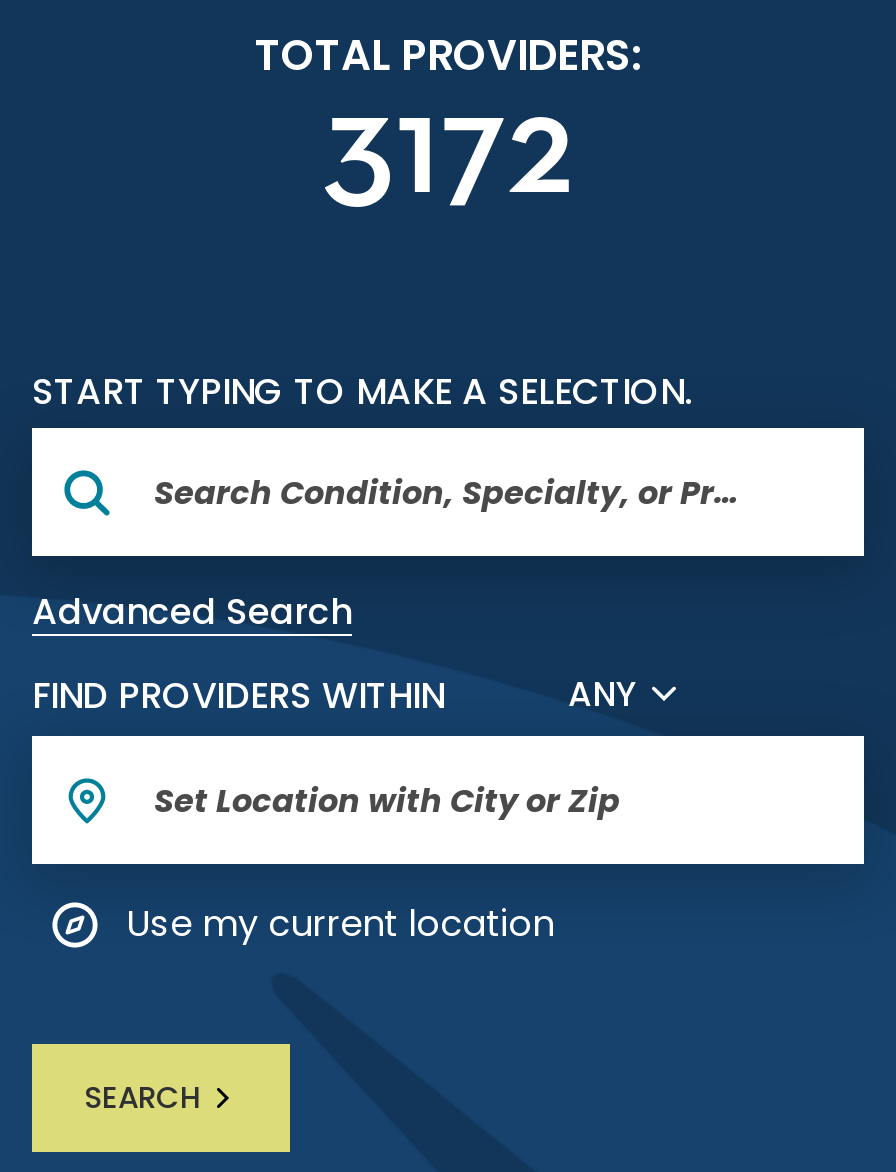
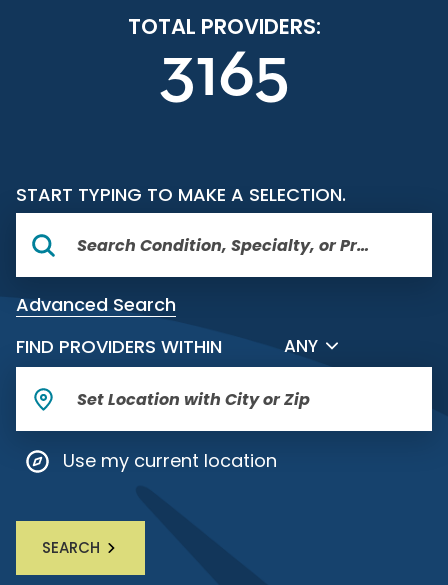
[322,80,574,224] 3172 -> [158,39,289,111] 3165

